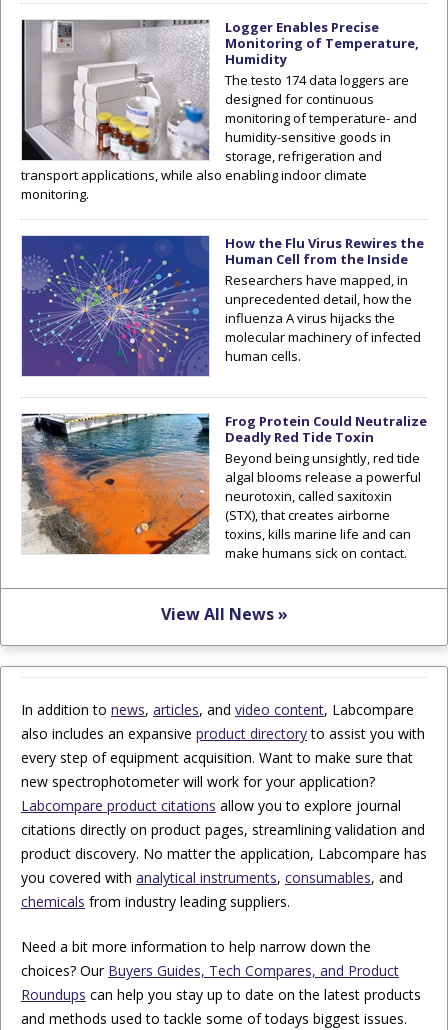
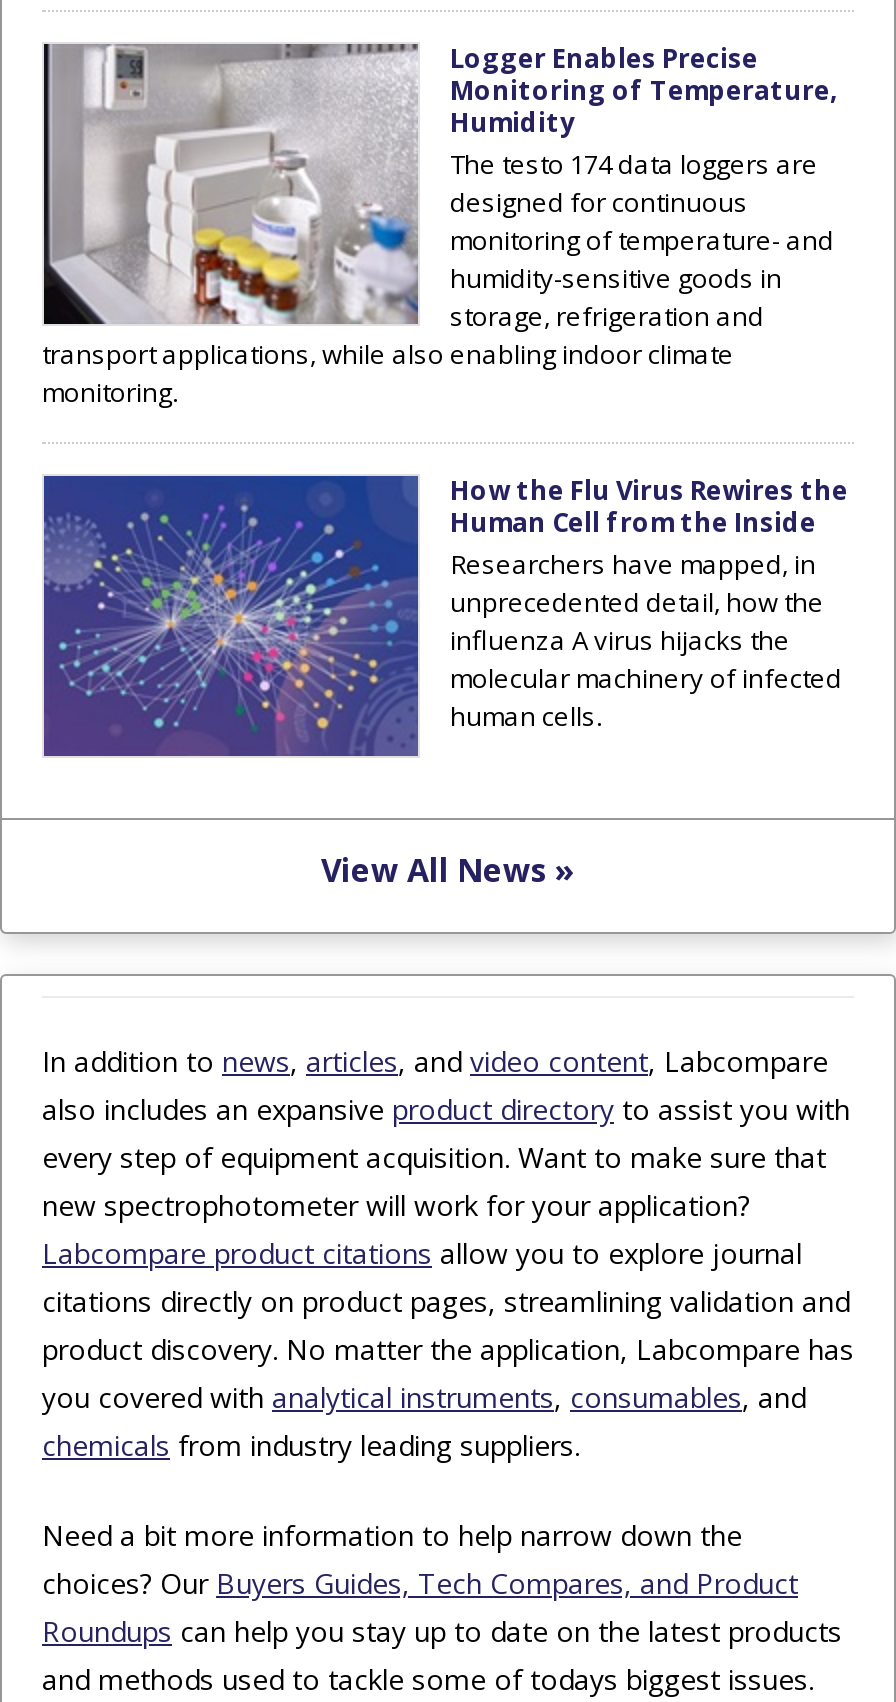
[21,412,427,562] [image] | Frog Protein Could Neutralize | Deadly Red Tide Toxin | Beyond being unsightly, red tide | algal blooms release a powerful | neurotoxin, called saxitoxin | (STX), that creates airborne | toxins, kills marine life and can | make humans sick on contact. -> none

